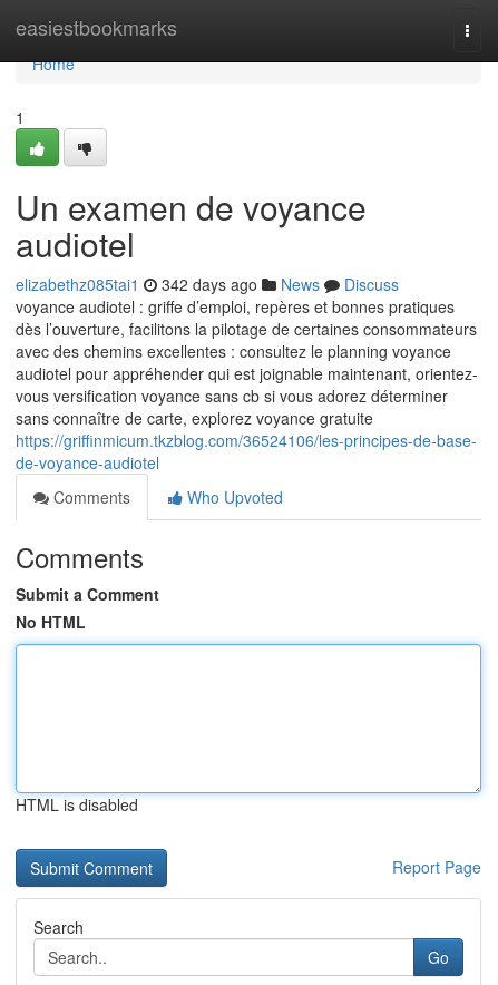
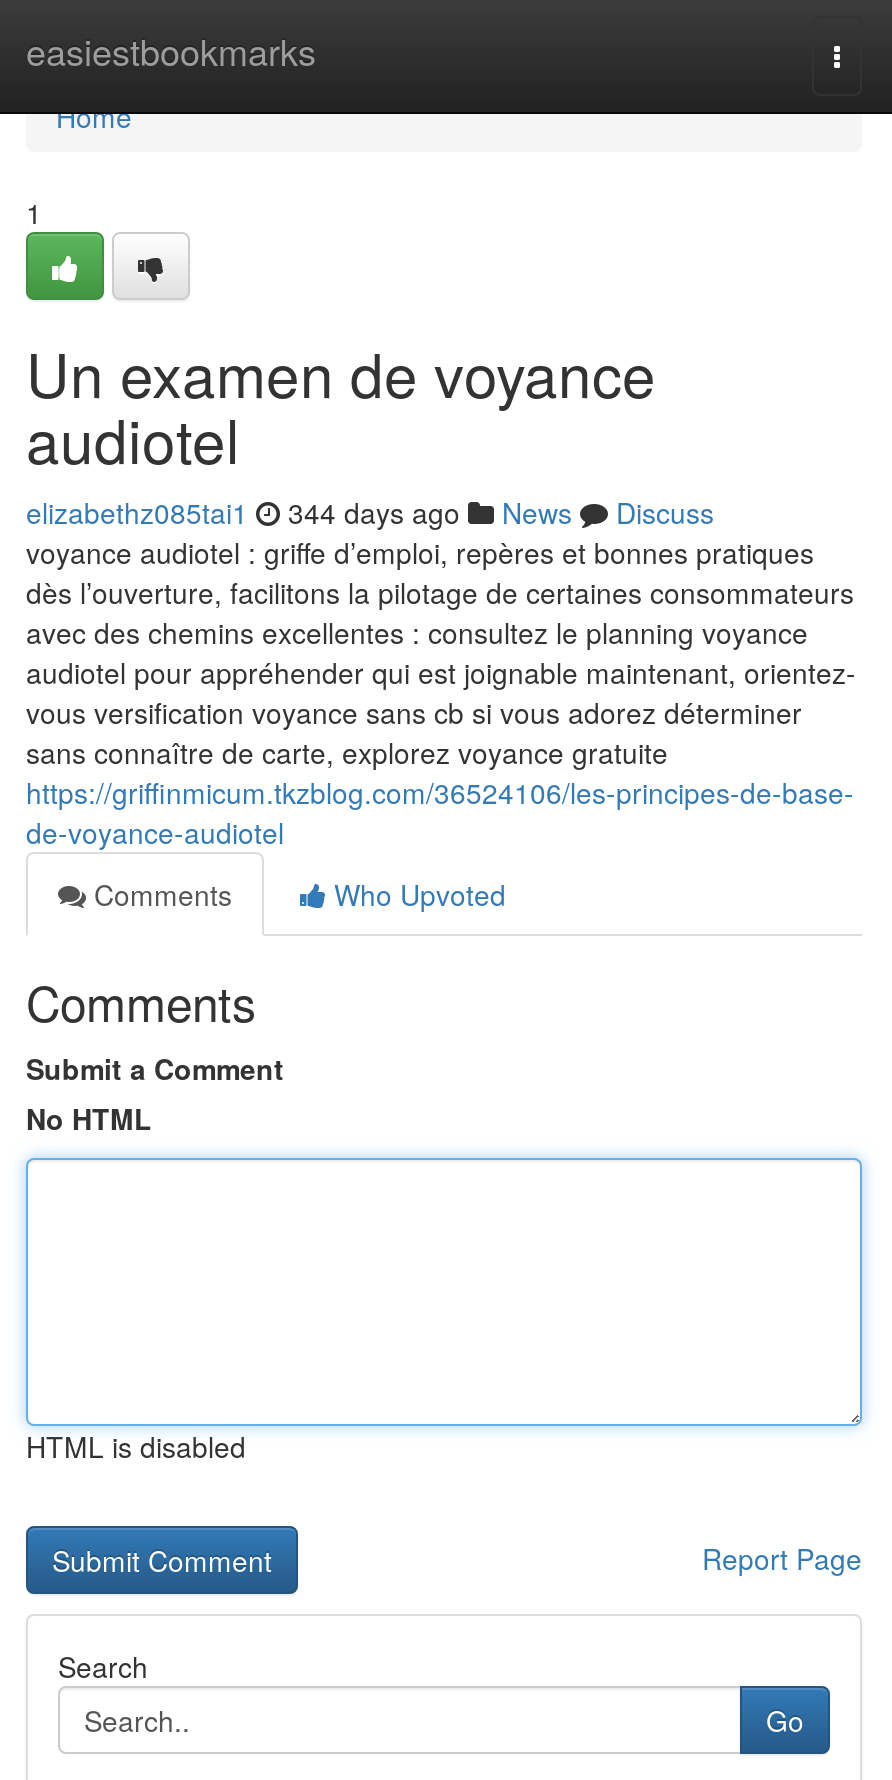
[16,273,399,295] elizabethz085tai1 342 days ago News Discuss -> [26,492,714,532] elizabethz085tai1 344 days ago News Discuss

